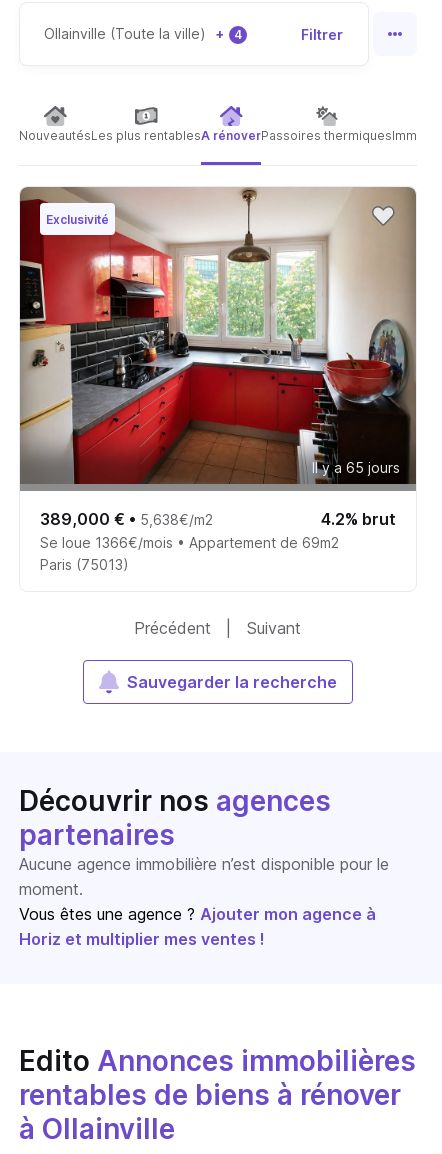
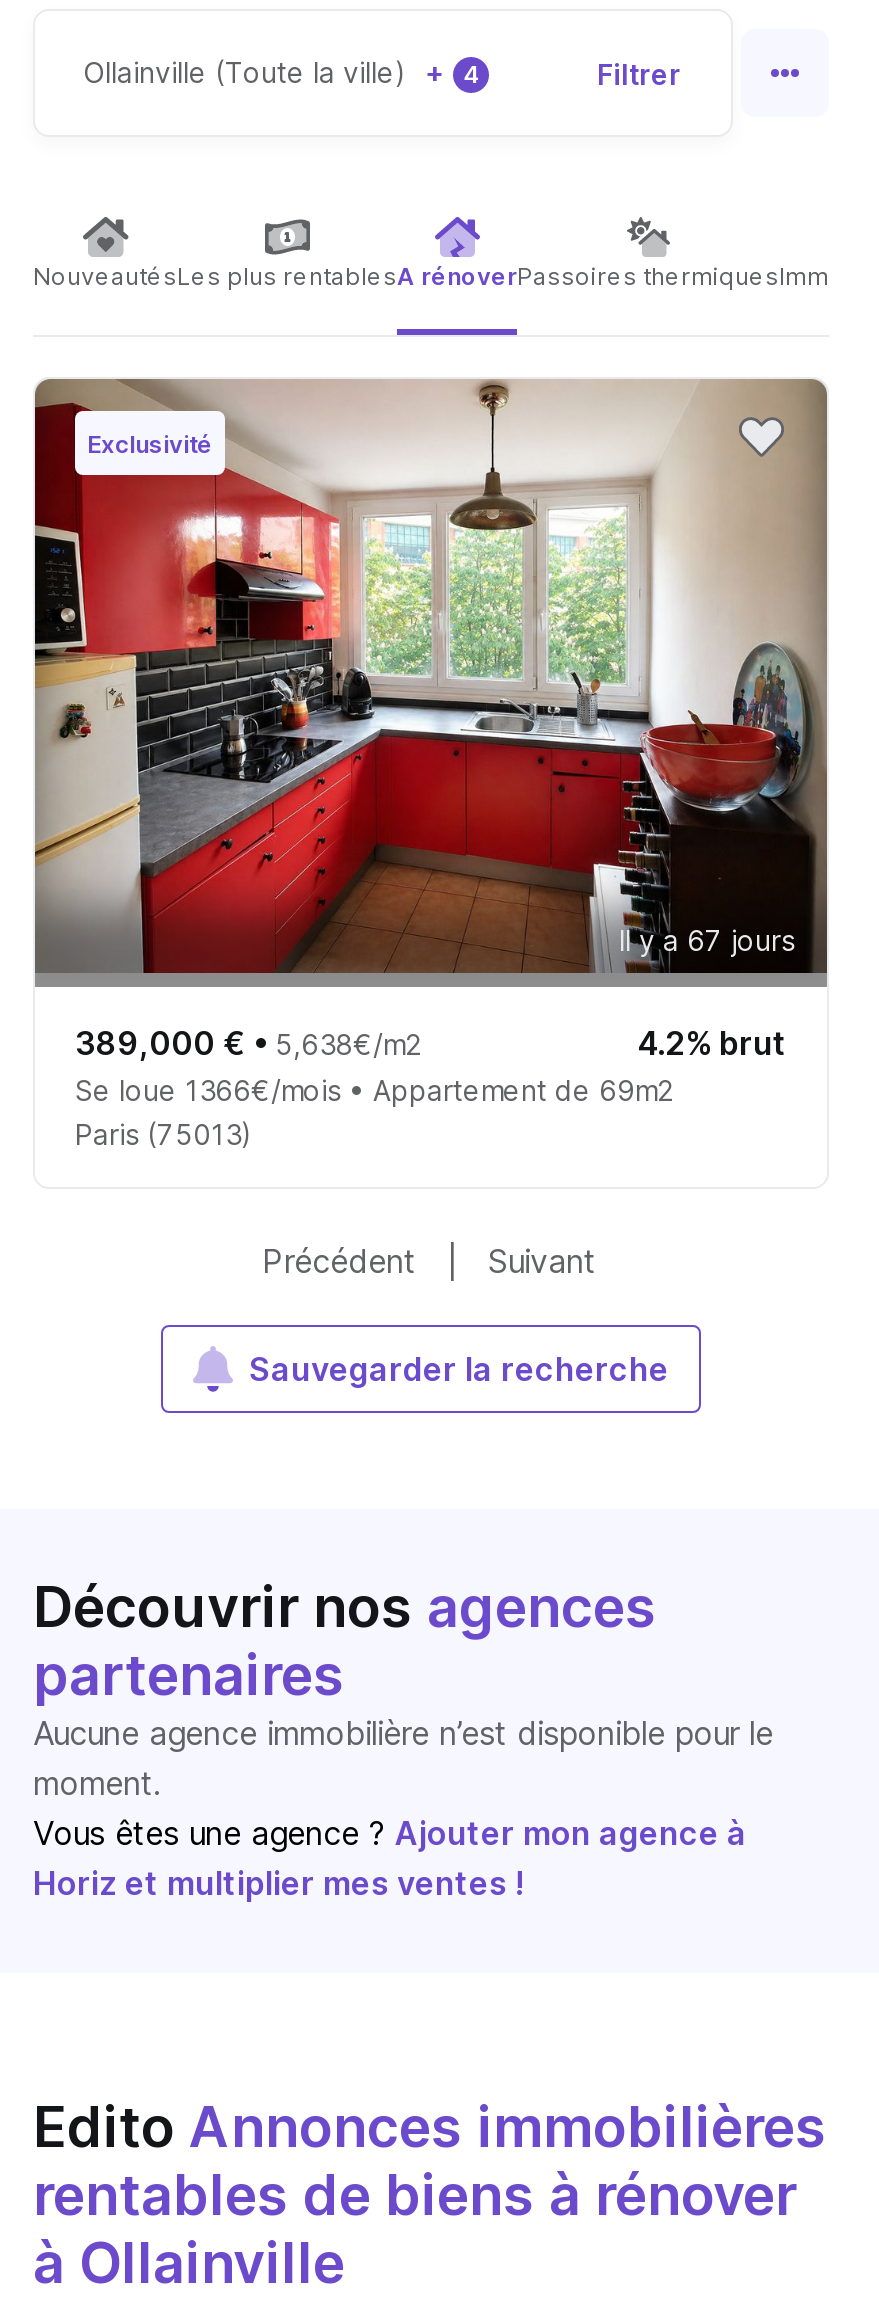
[312,459,400,476] Il y a 65 jours -> [619,923,795,957] Il y a 67 jours

